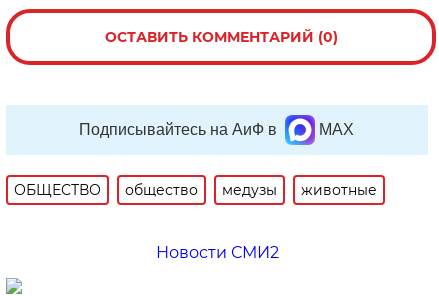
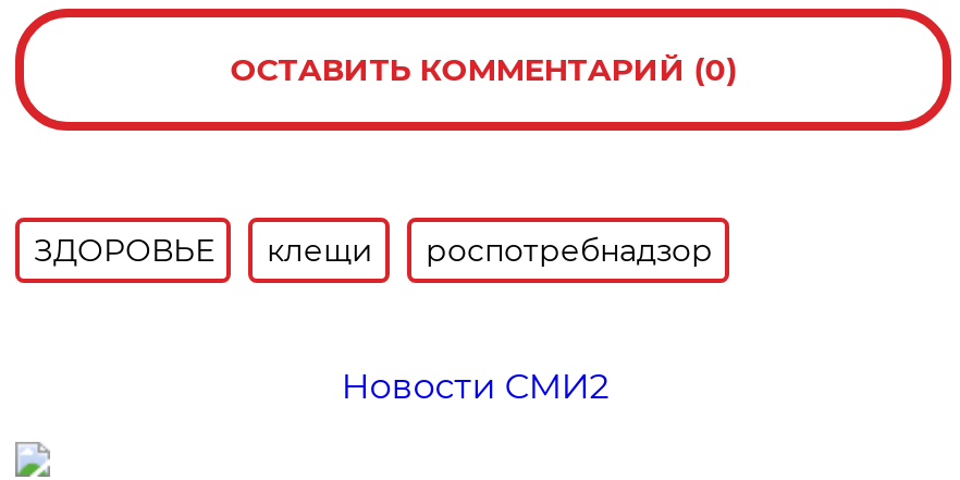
[14,121,377,199] Подписывайтесь на АиФ в | MAX | ОБЩЕСТВО | общество | медузы | животные -> [34,232,713,271] ЗДОРОВЬЕ | клещи | роспотребнадзор

